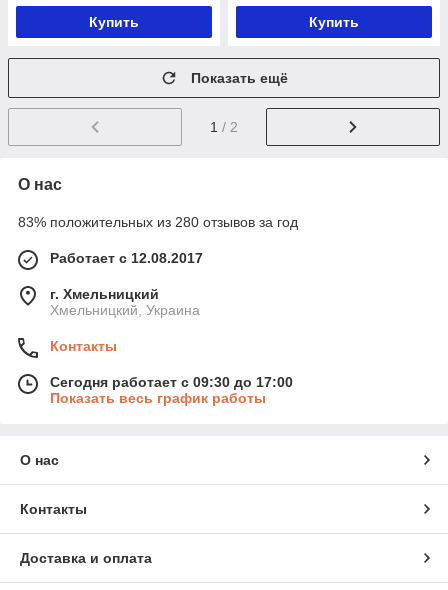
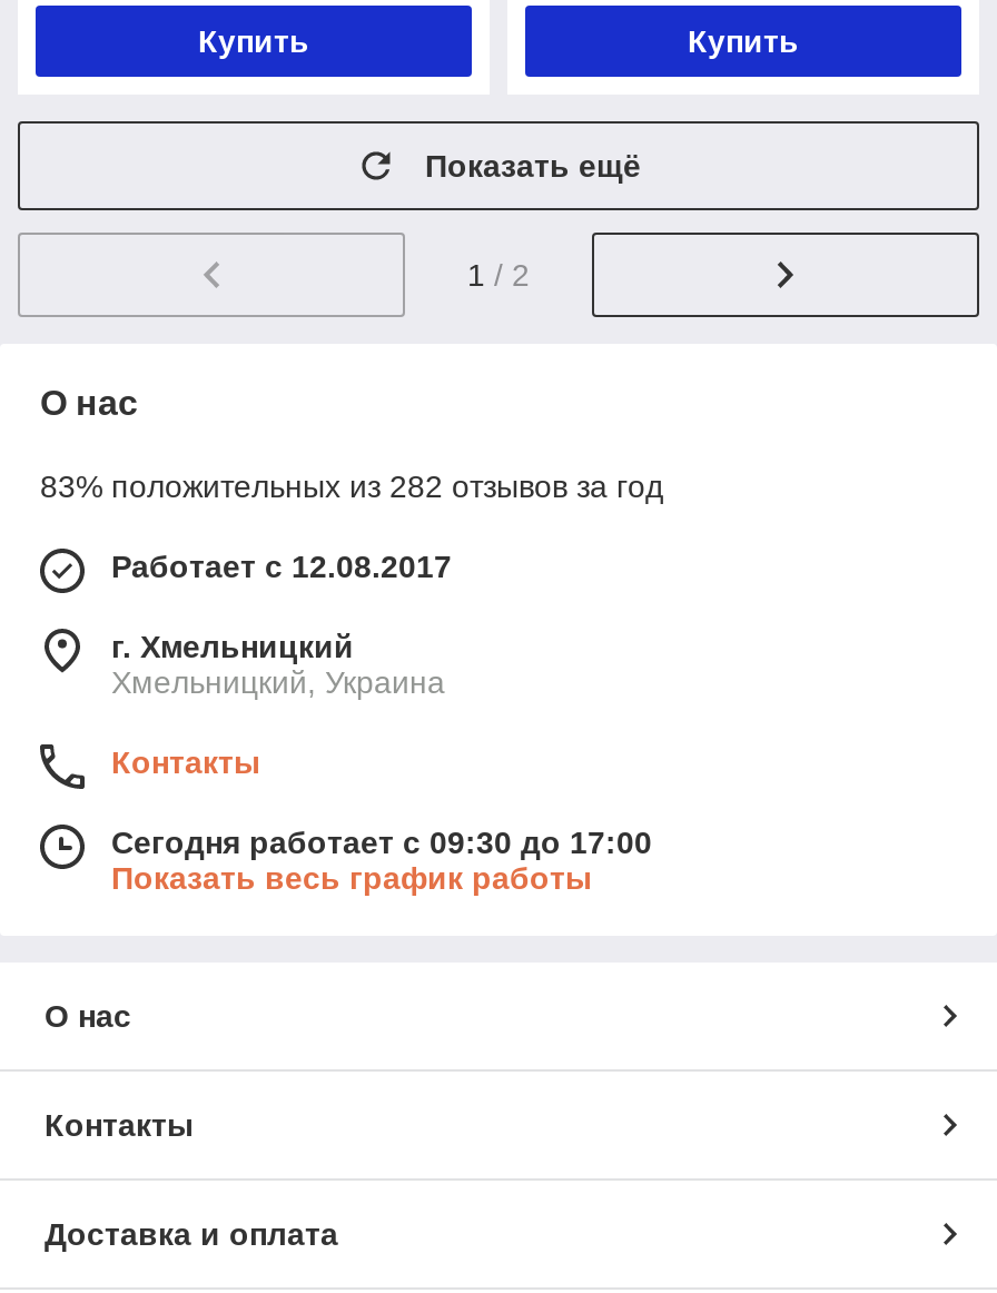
[18,214,298,230] 83% положительных из 280 отзывов за год -> [40,468,663,504] 83% положительных из 282 отзывов за год

